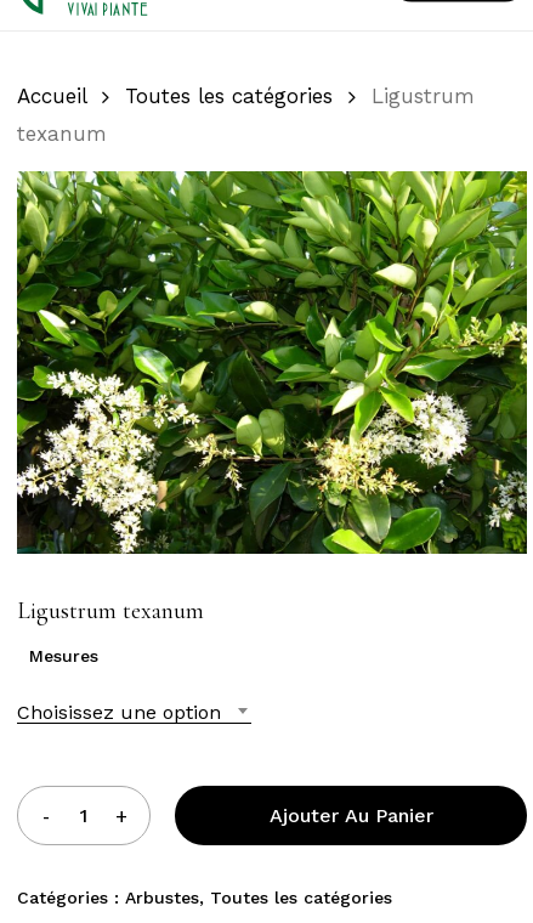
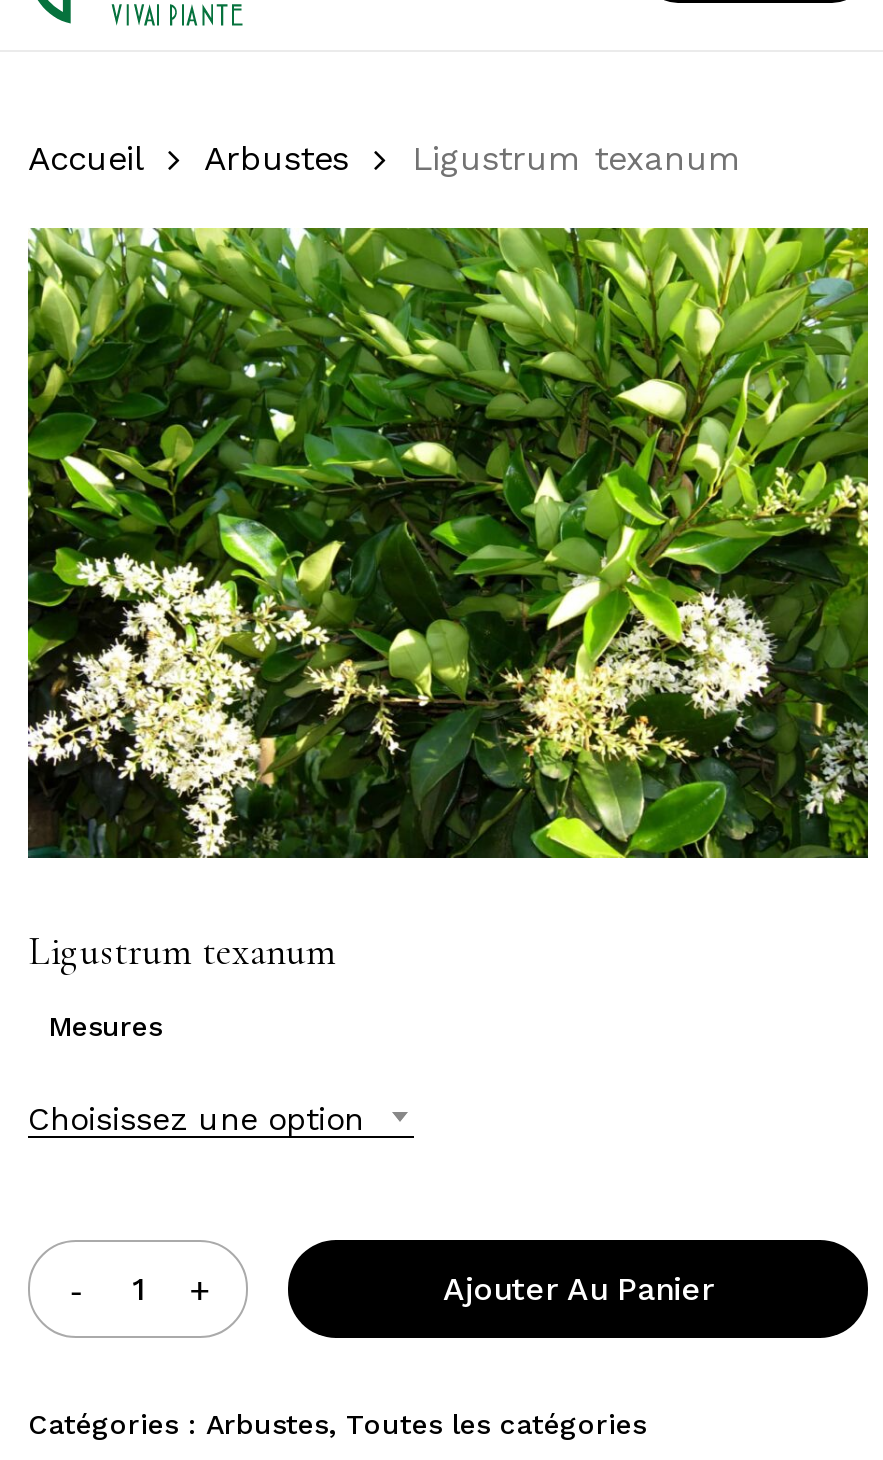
[17,84,475,146] Toutes les catégories | Ligustrum | texanum -> [204,138,742,178] Arbustes | Ligustrum texanum

